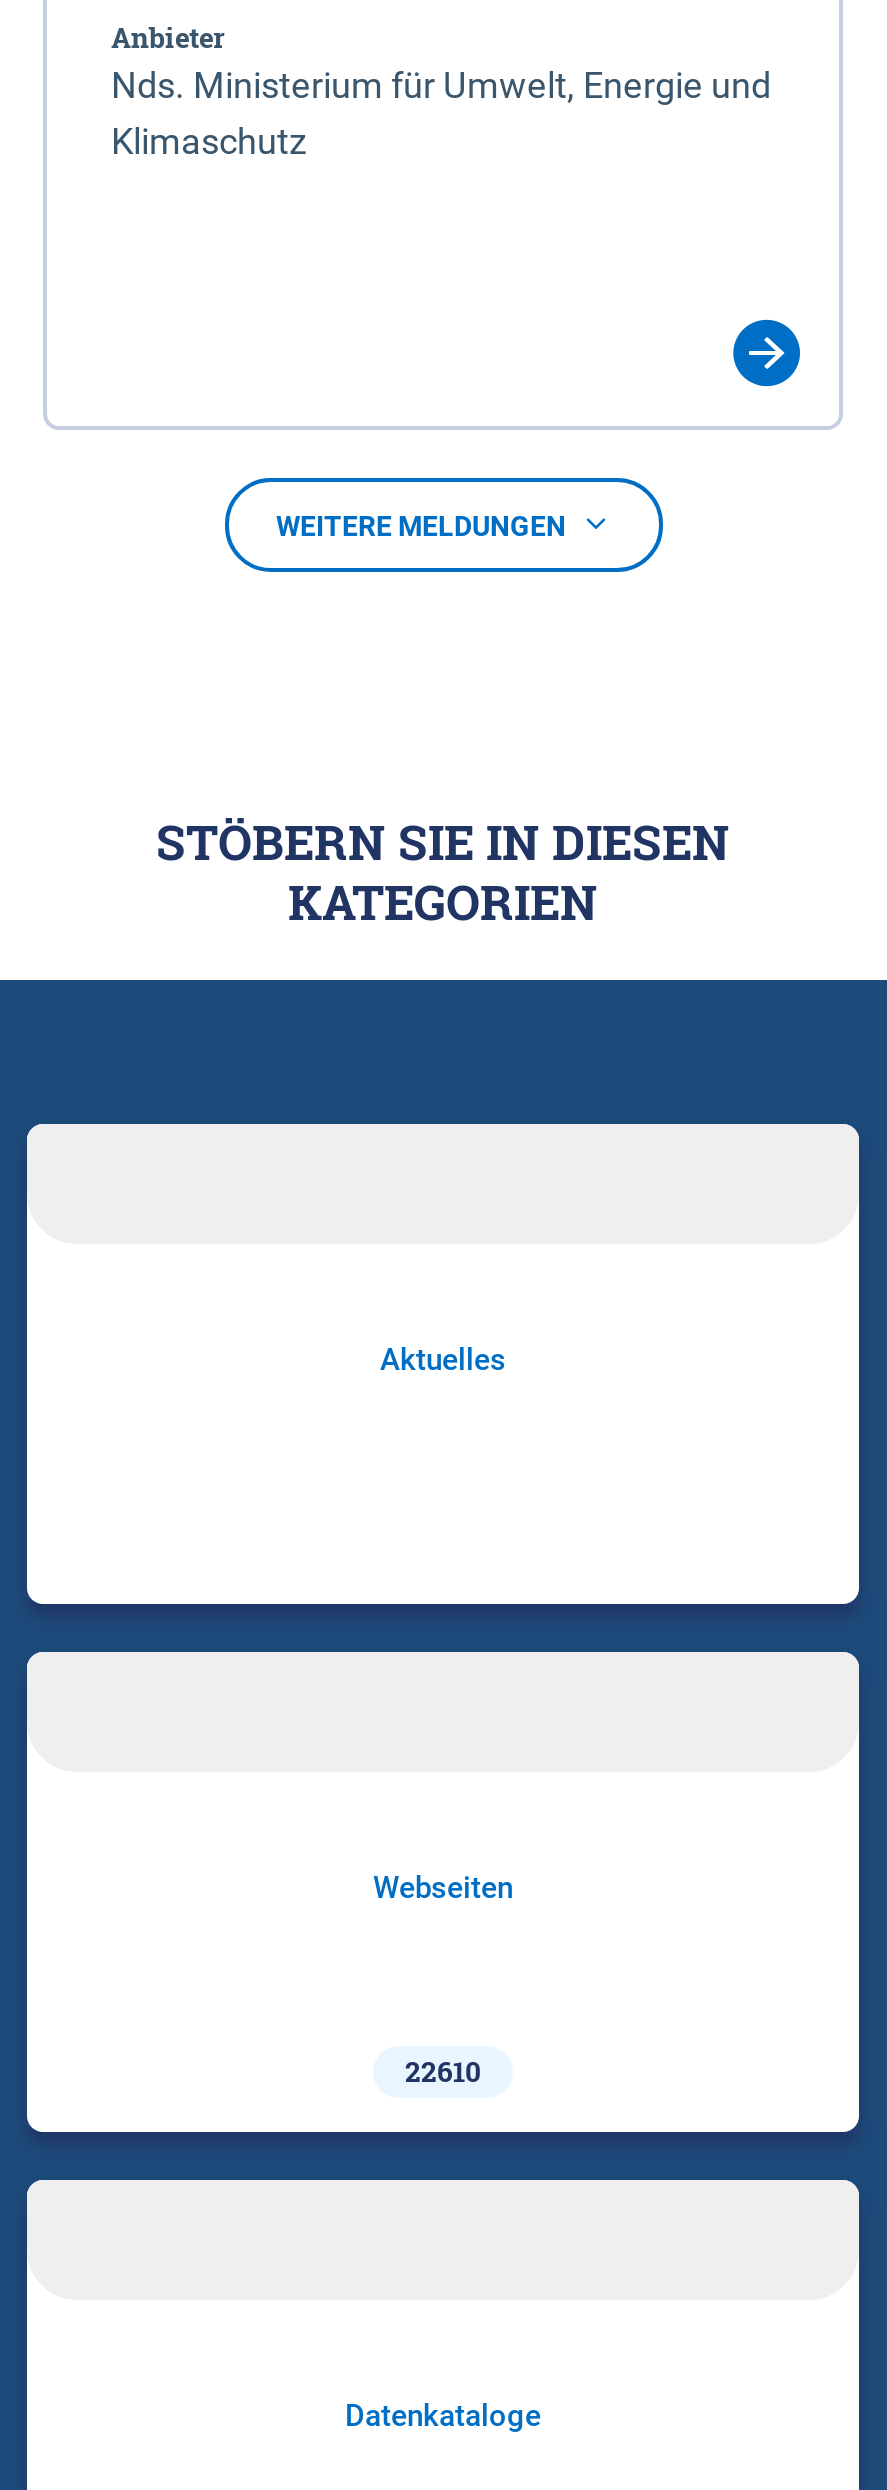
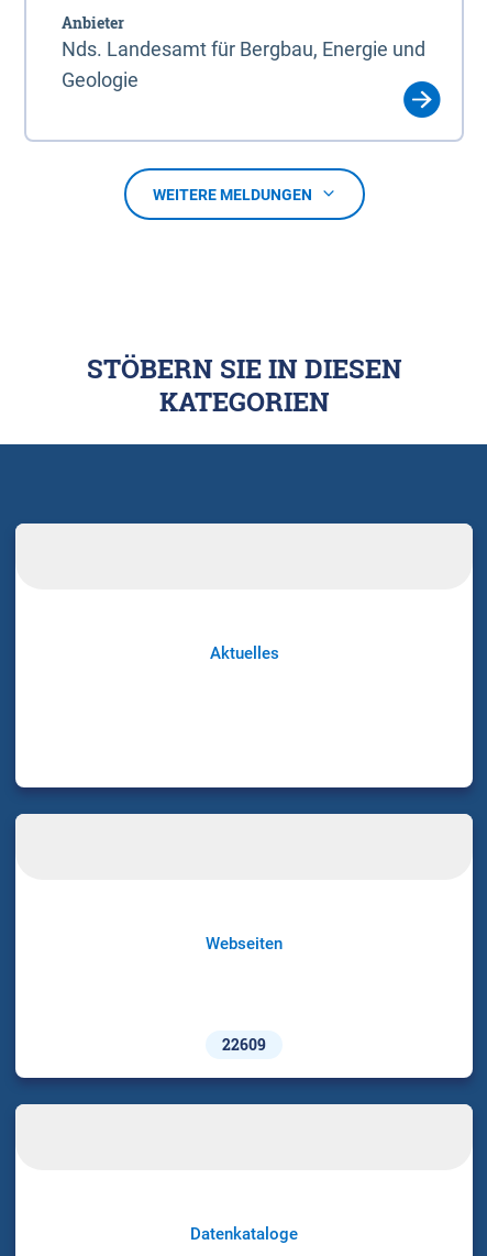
[111,65,771,163] Nds. Ministerium für Umwelt, Energie und | Klimaschutz -> [62,38,425,92] Nds. Landesamt für Bergbau, Energie und | Geologie
[405,2052,481,2090] 22610 -> [222,1034,266,1055] 22609

